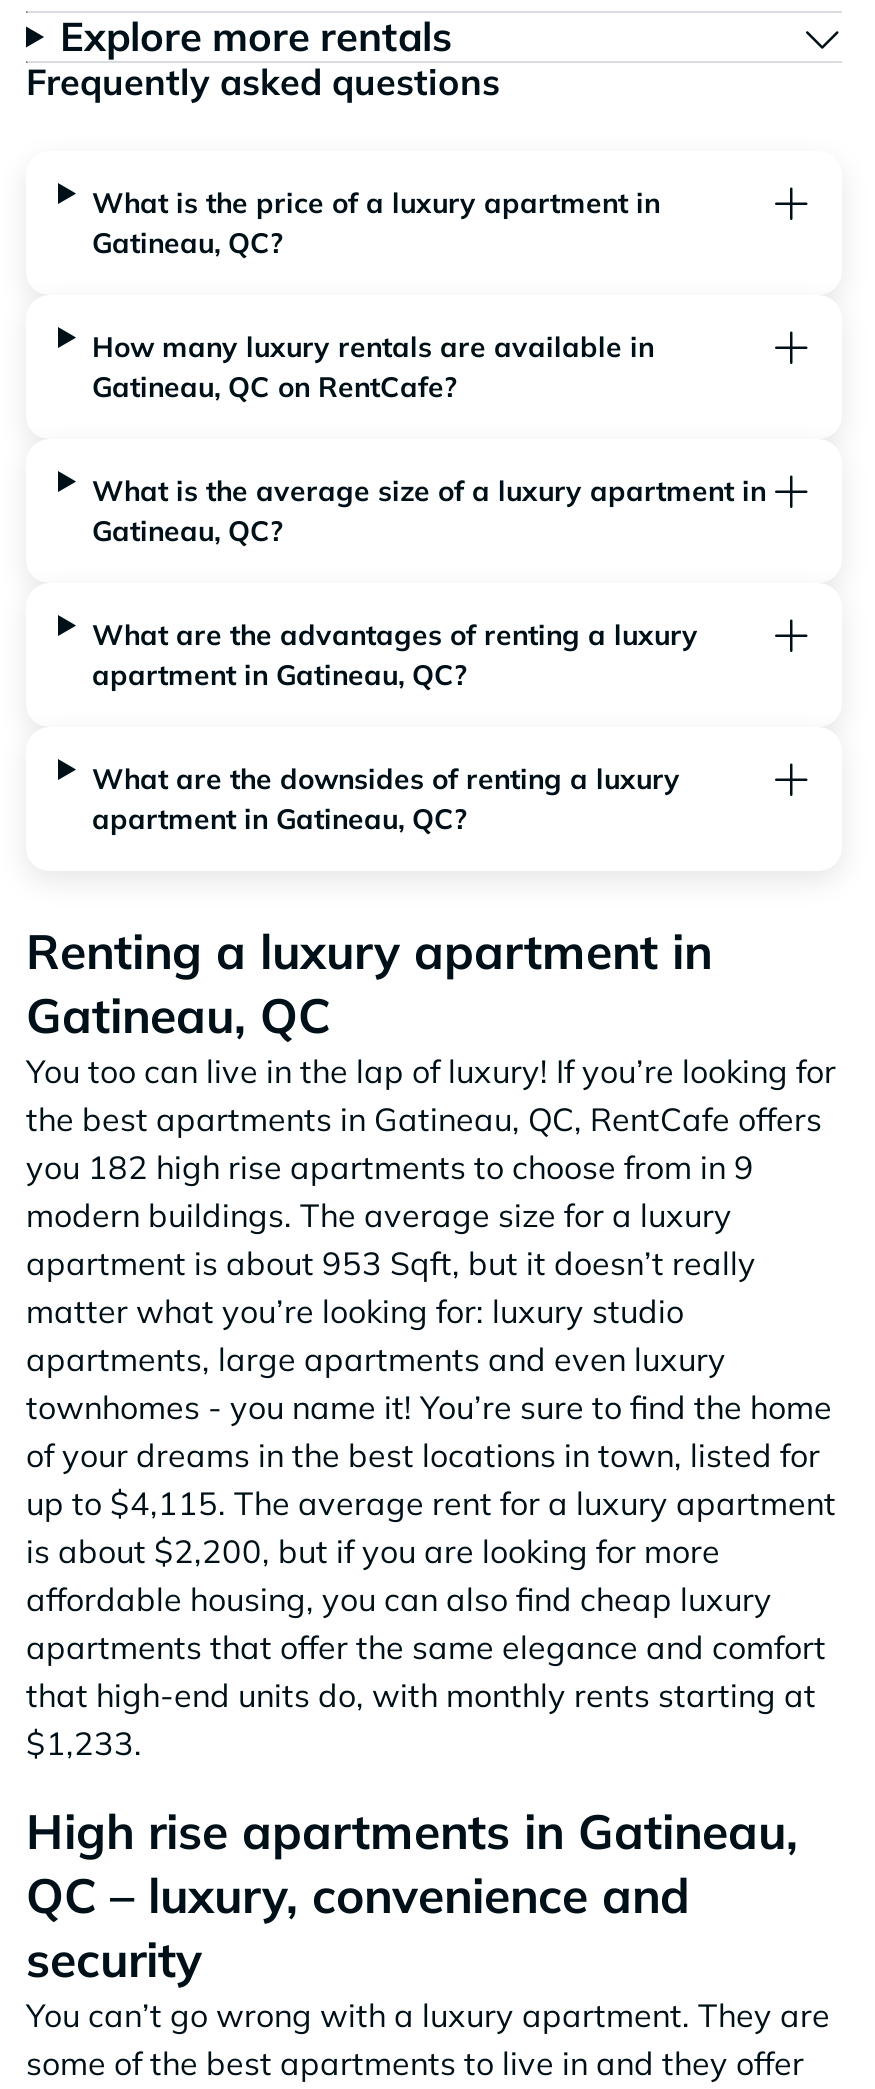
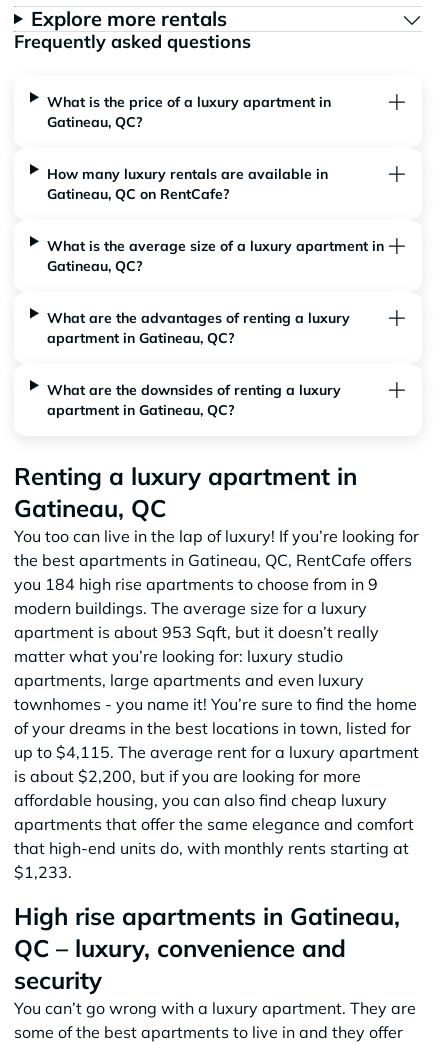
[26,1147,754,1187] you 182 high rise apartments to choose from in 9 -> [14,574,378,594] you 184 high rise apartments to choose from in 9

